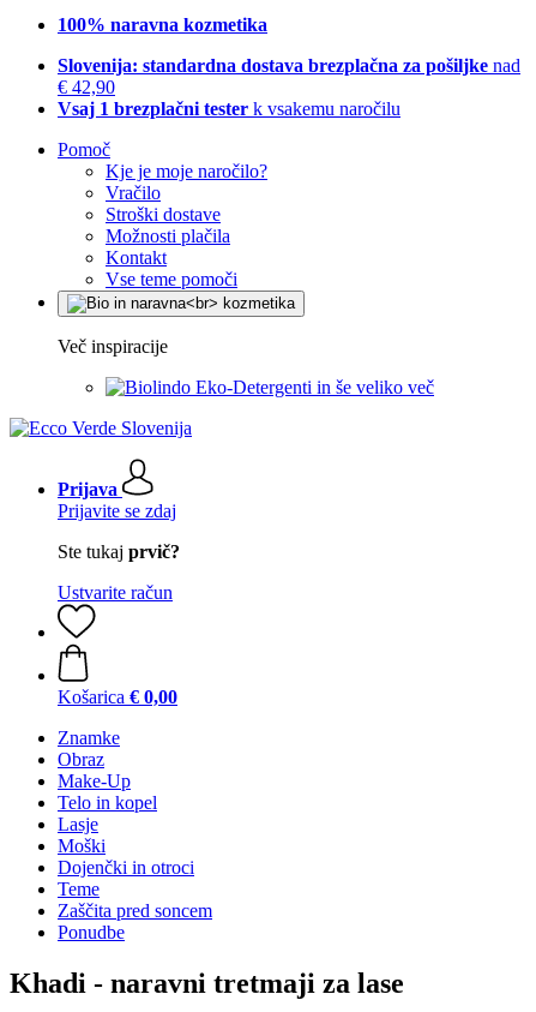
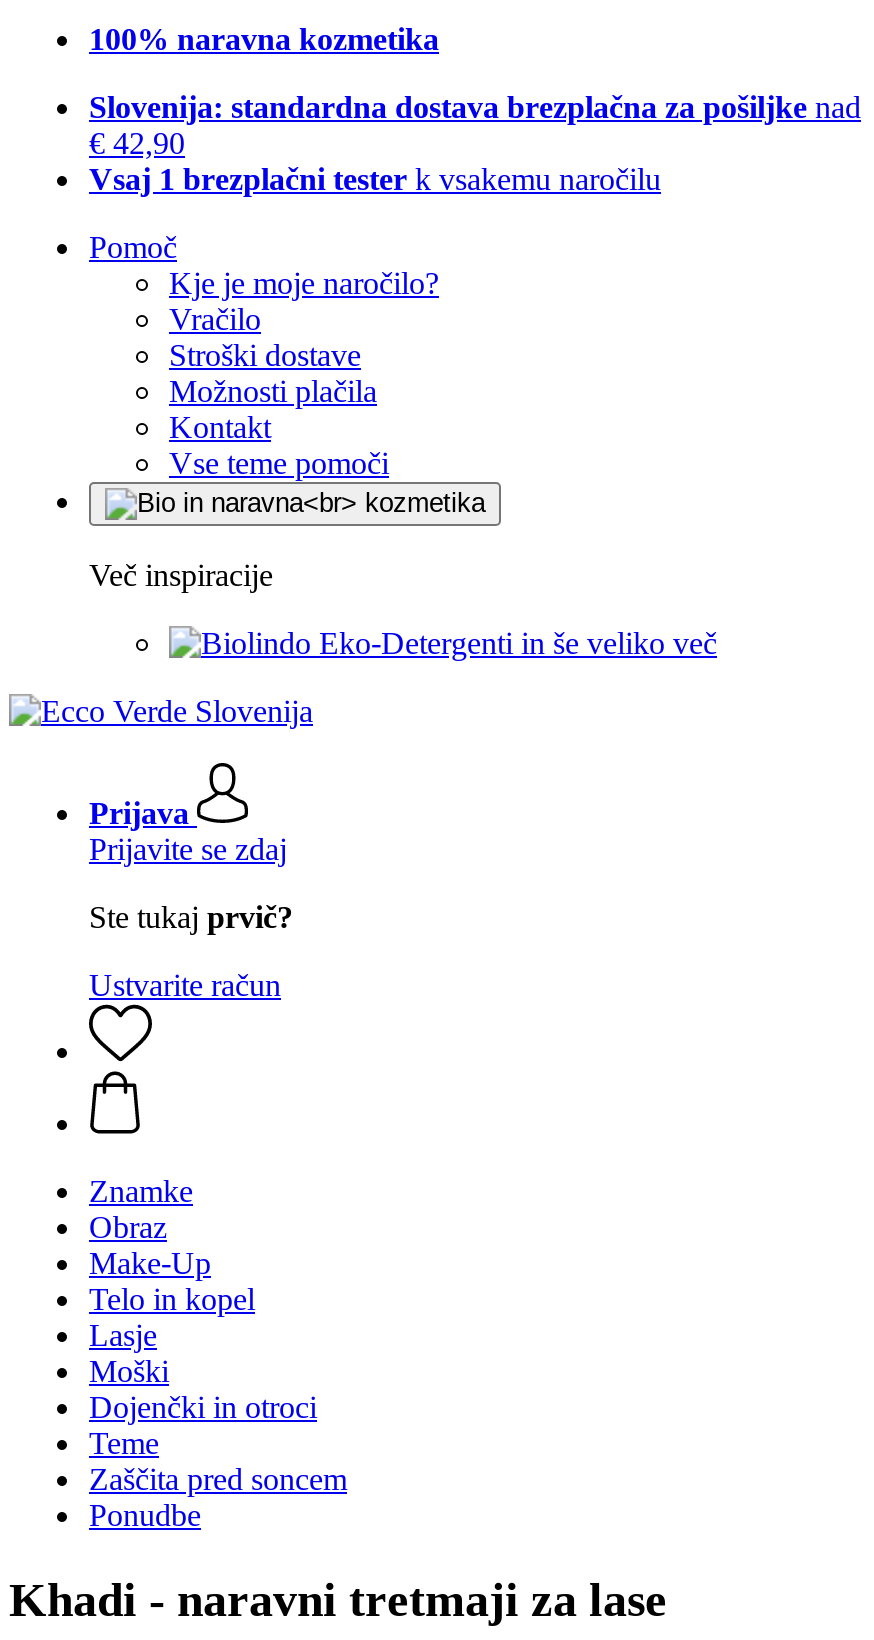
[58,687,177,707] Košarica € 0,00 -> none

